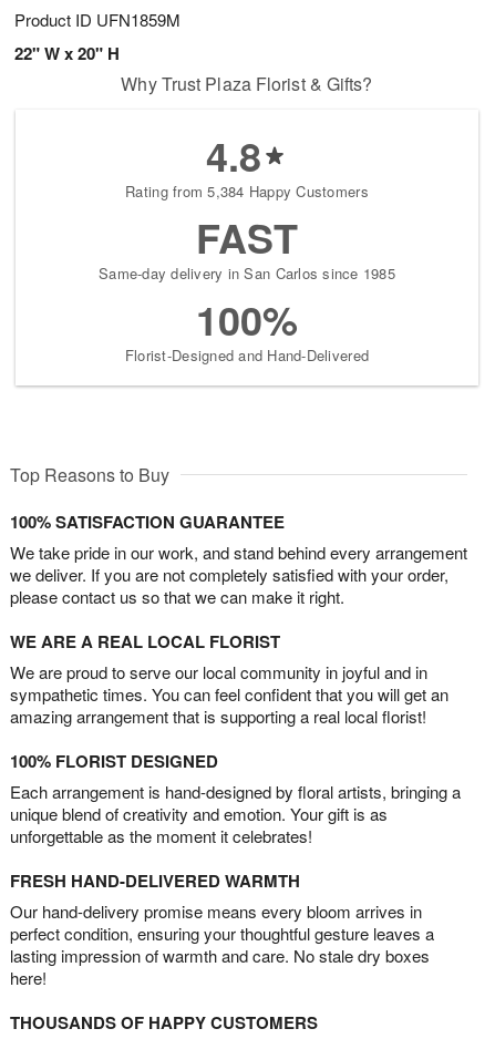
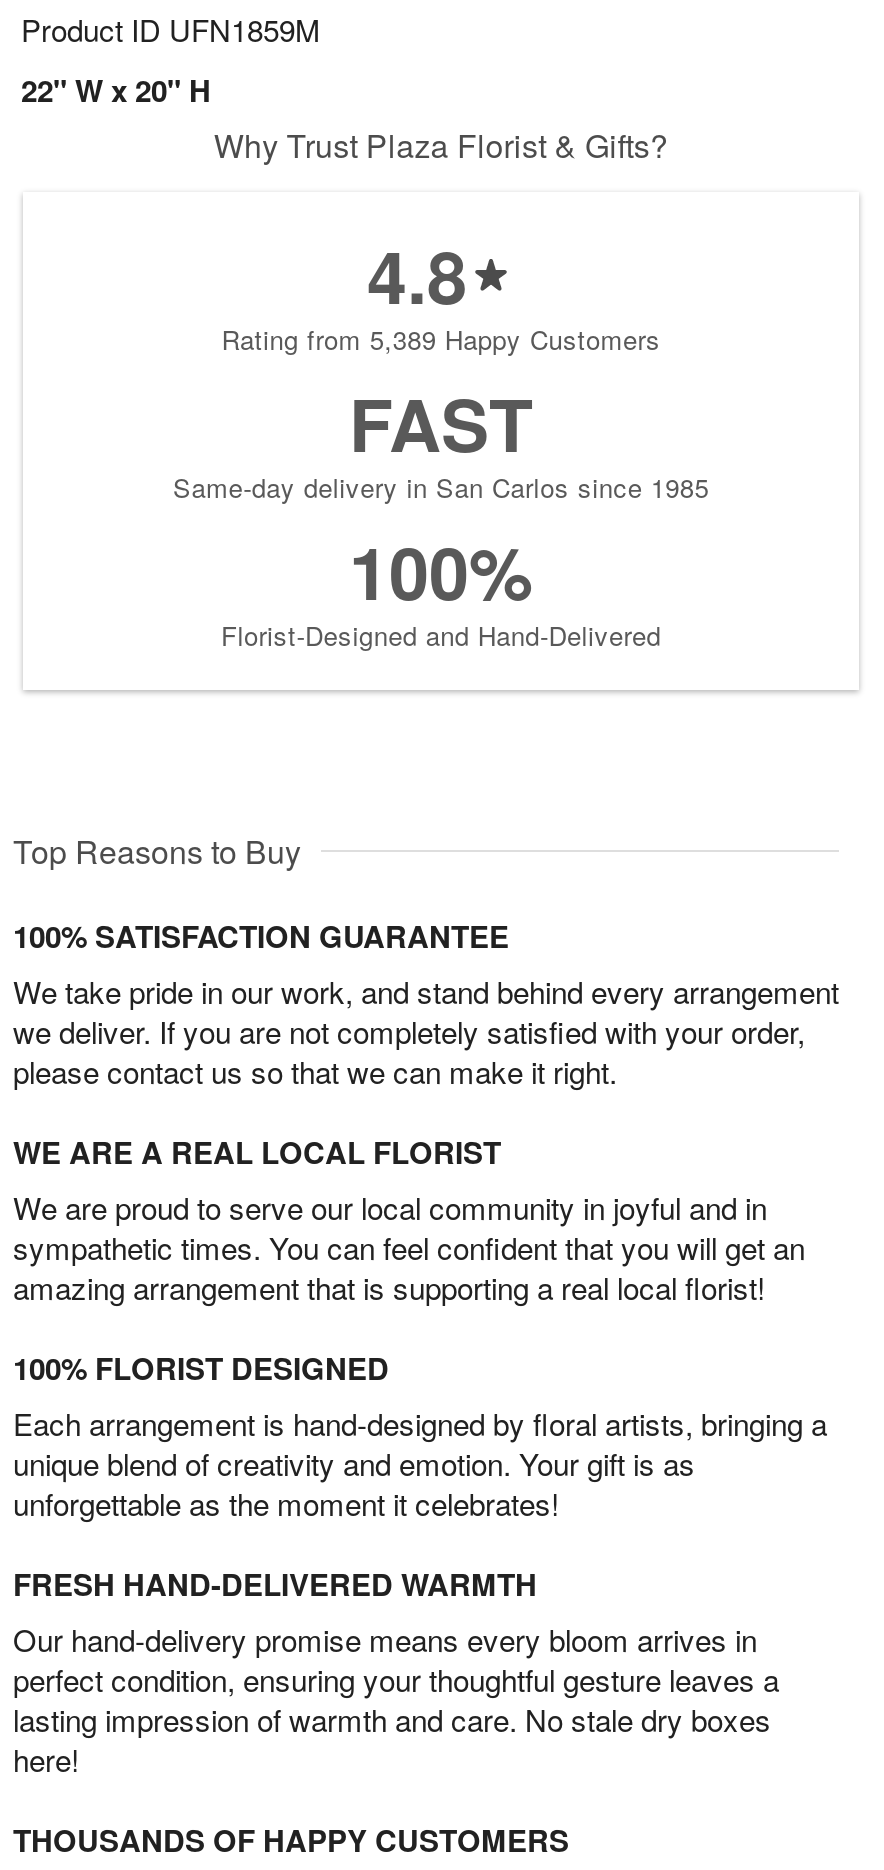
[125,181,369,202] Rating from 5,384 Happy Customers -> [221,321,661,359] Rating from 5,389 Happy Customers

